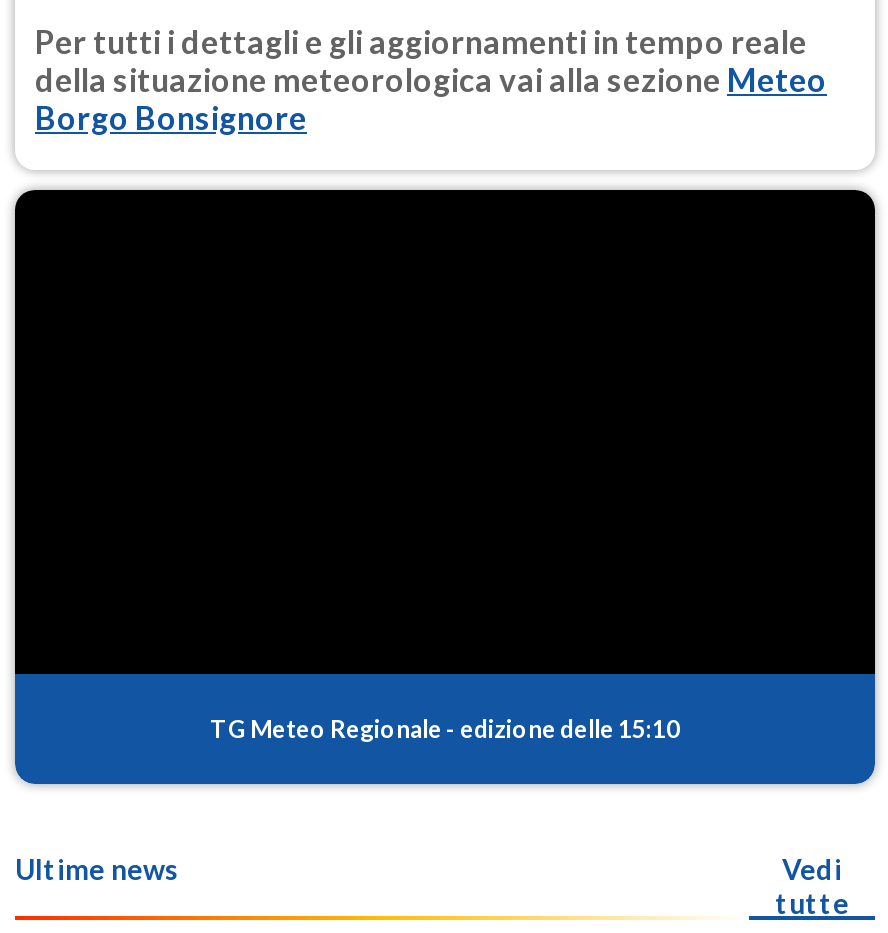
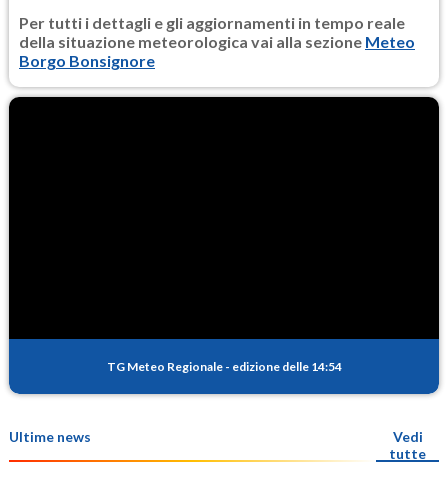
[210,714,680,744] TG Meteo Regionale - edizione delle 15:10 -> [106,359,341,374] TG Meteo Regionale - edizione delle 14:54

